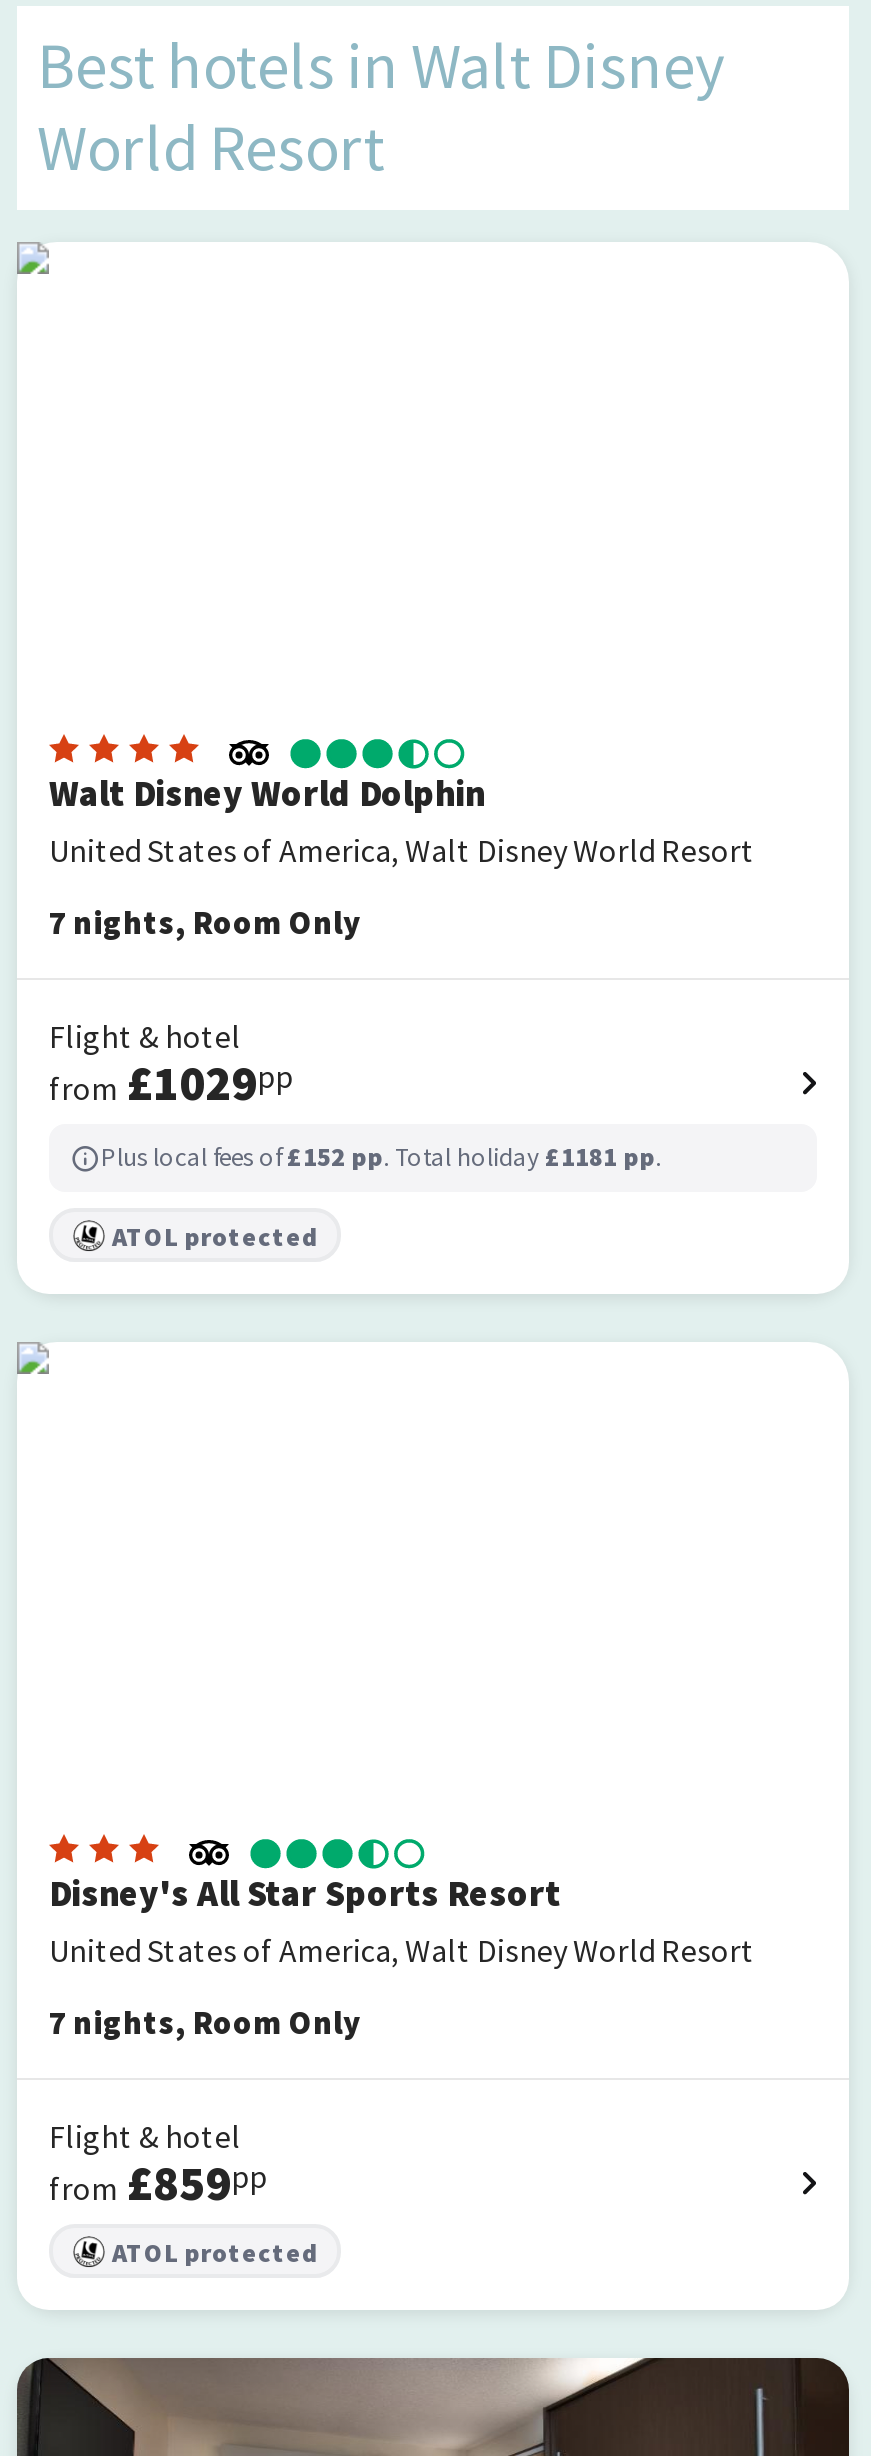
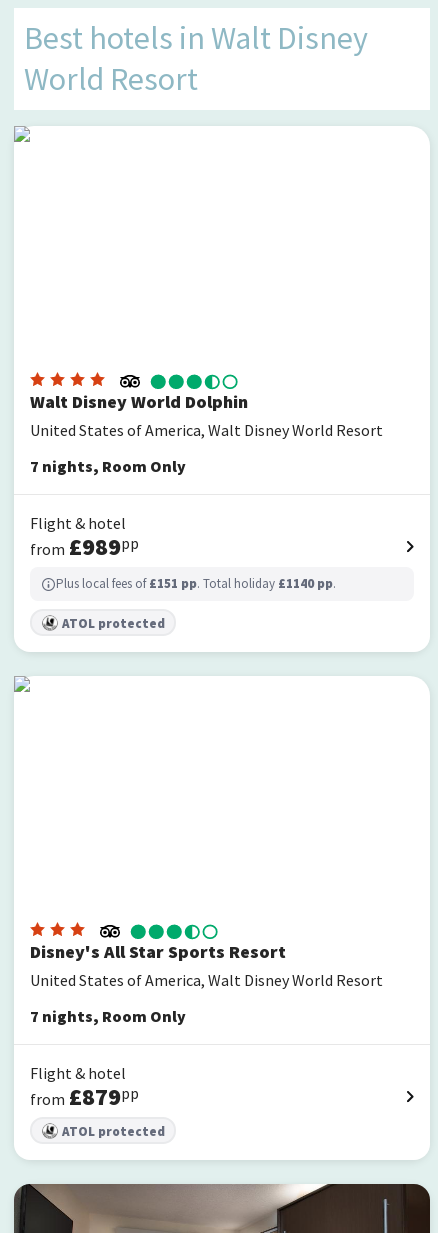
[49,1052,293,1114] from £1029pp -> [30,531,139,562] from £989pp
[101,1140,661,1174] Plus local fees of£152 pp. Total holiday £1181 pp. -> [56,575,336,592] Plus local fees of£151 pp. Total holiday £1140 pp.
[49,2152,267,2214] from £859pp -> [30,1081,139,1112] from £879pp

